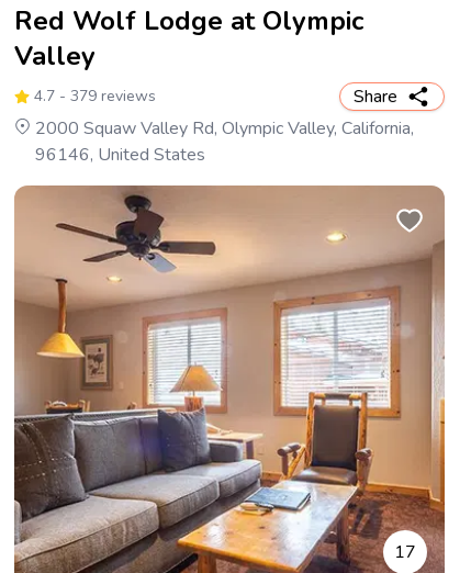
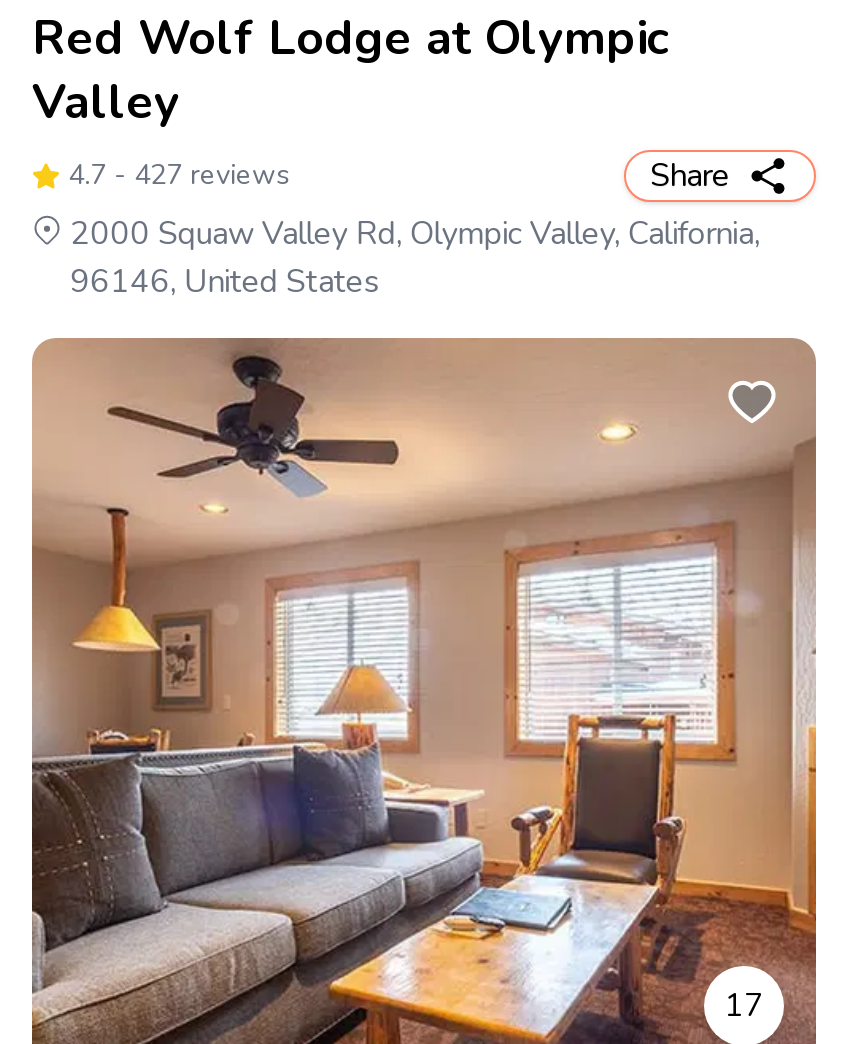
[34,86,156,106] 4.7 - 379 reviews -> [68,156,290,194] 4.7 - 427 reviews

